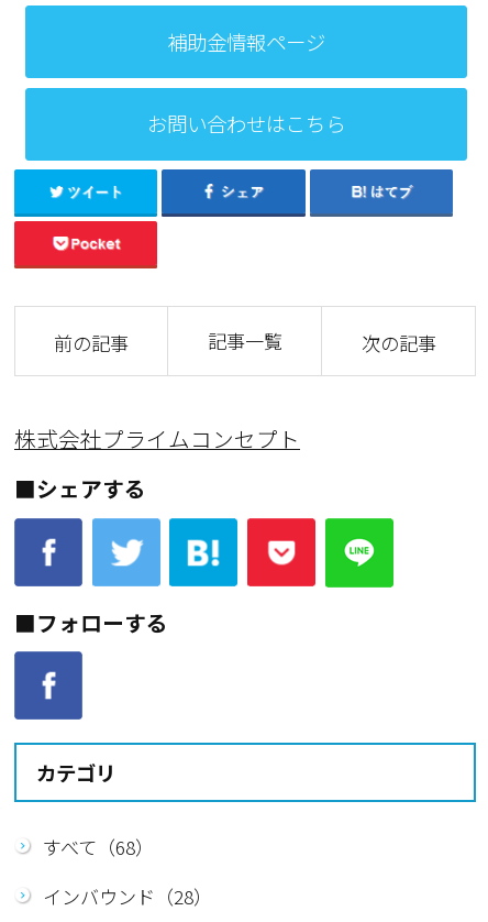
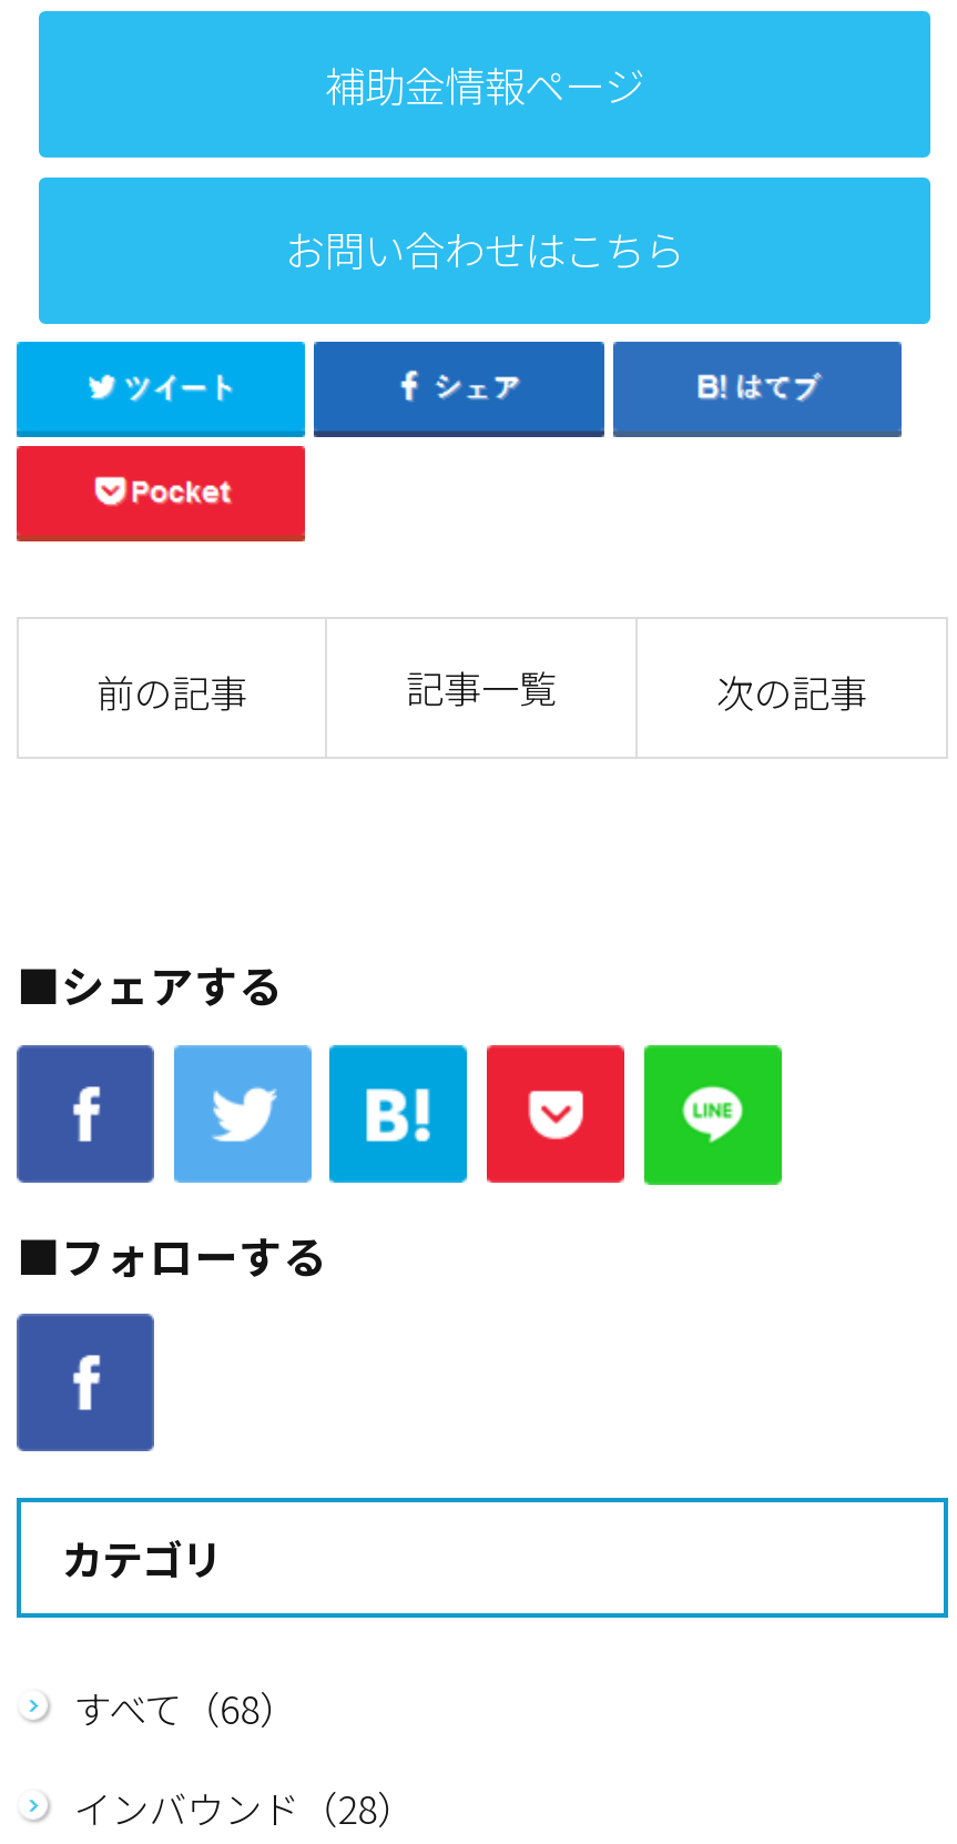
[14,422,300,454] 株式会社プライムコンセプト -> none

